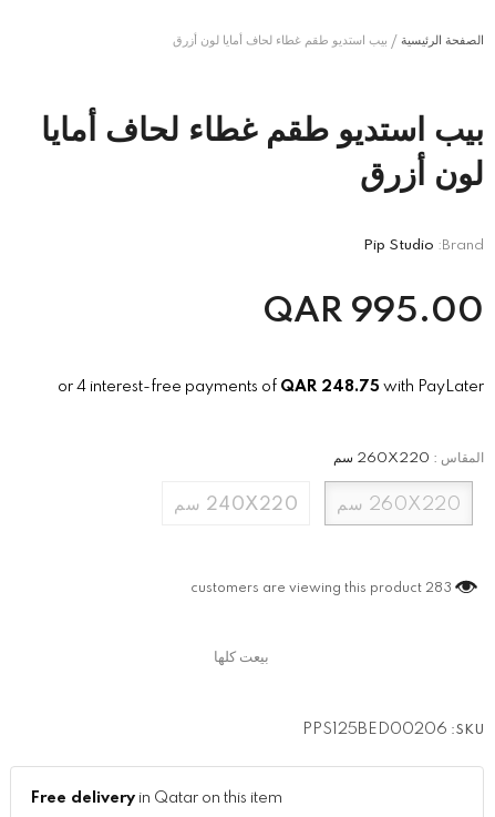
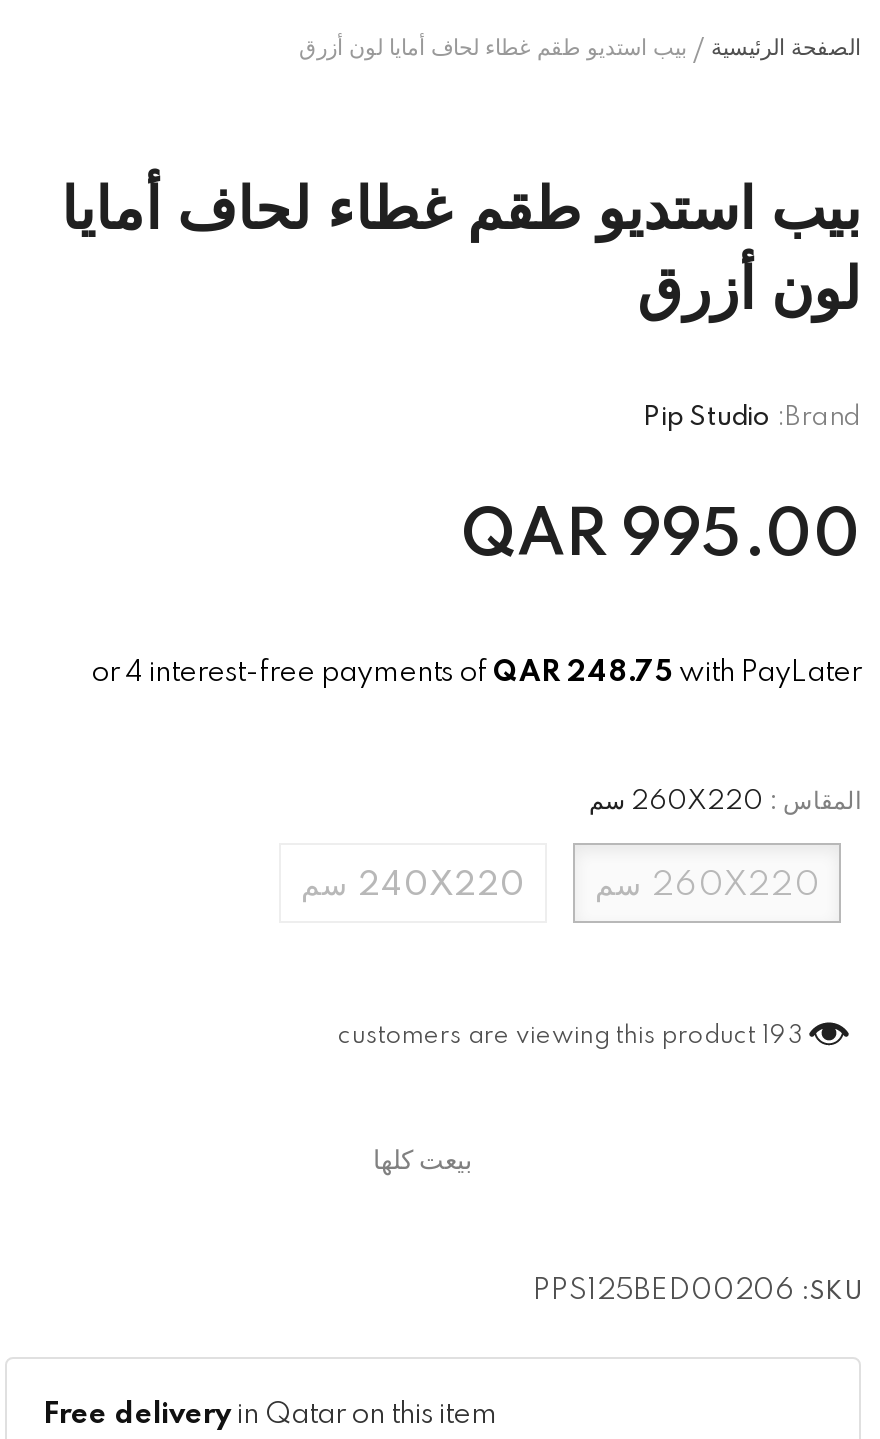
[194,582,456,595] customers are viewing this product 283 -> [346,1025,811,1049] customers are viewing this product 193

